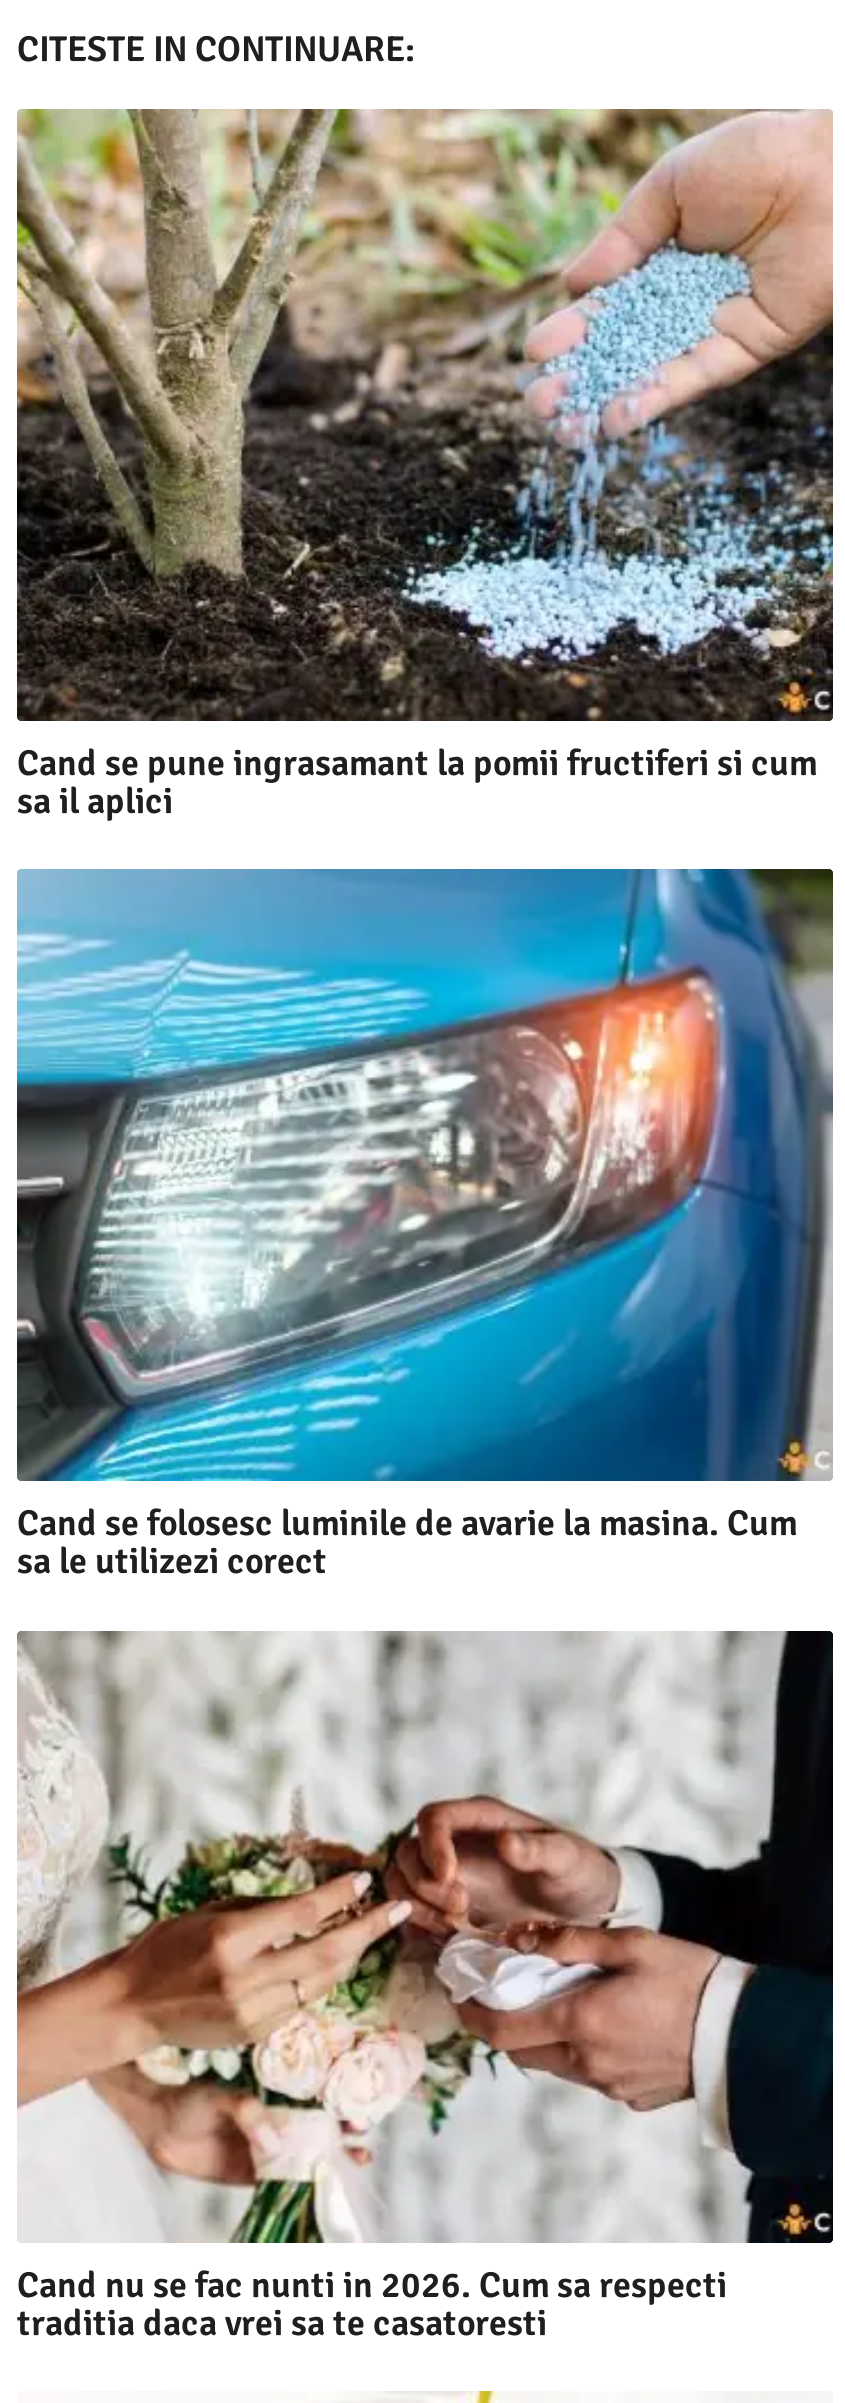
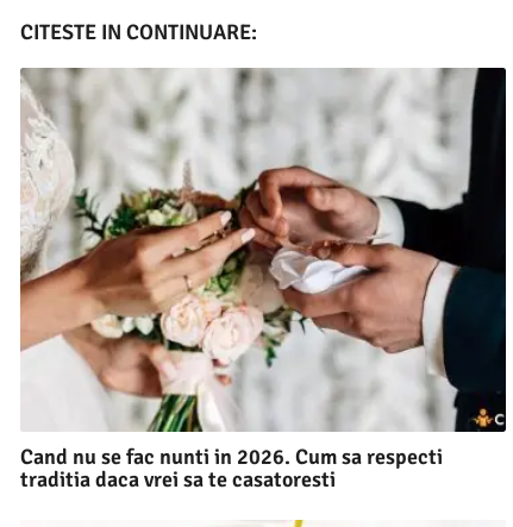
[15,108,835,823] [image] | Cand se pune ingrasamant la pomii fructiferi si cum | sa il aplici -> none
[15,866,835,1584] [image] | Cand se folosesc luminile de avarie la masina. Cum | sa le utilizezi corect -> none

